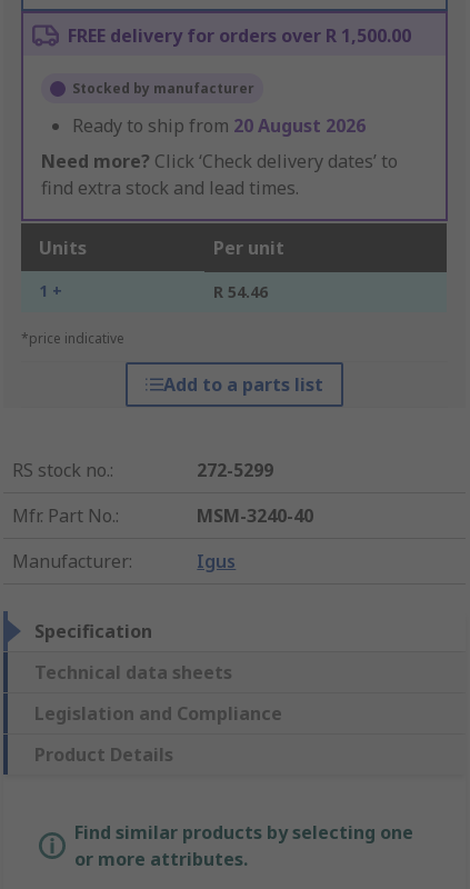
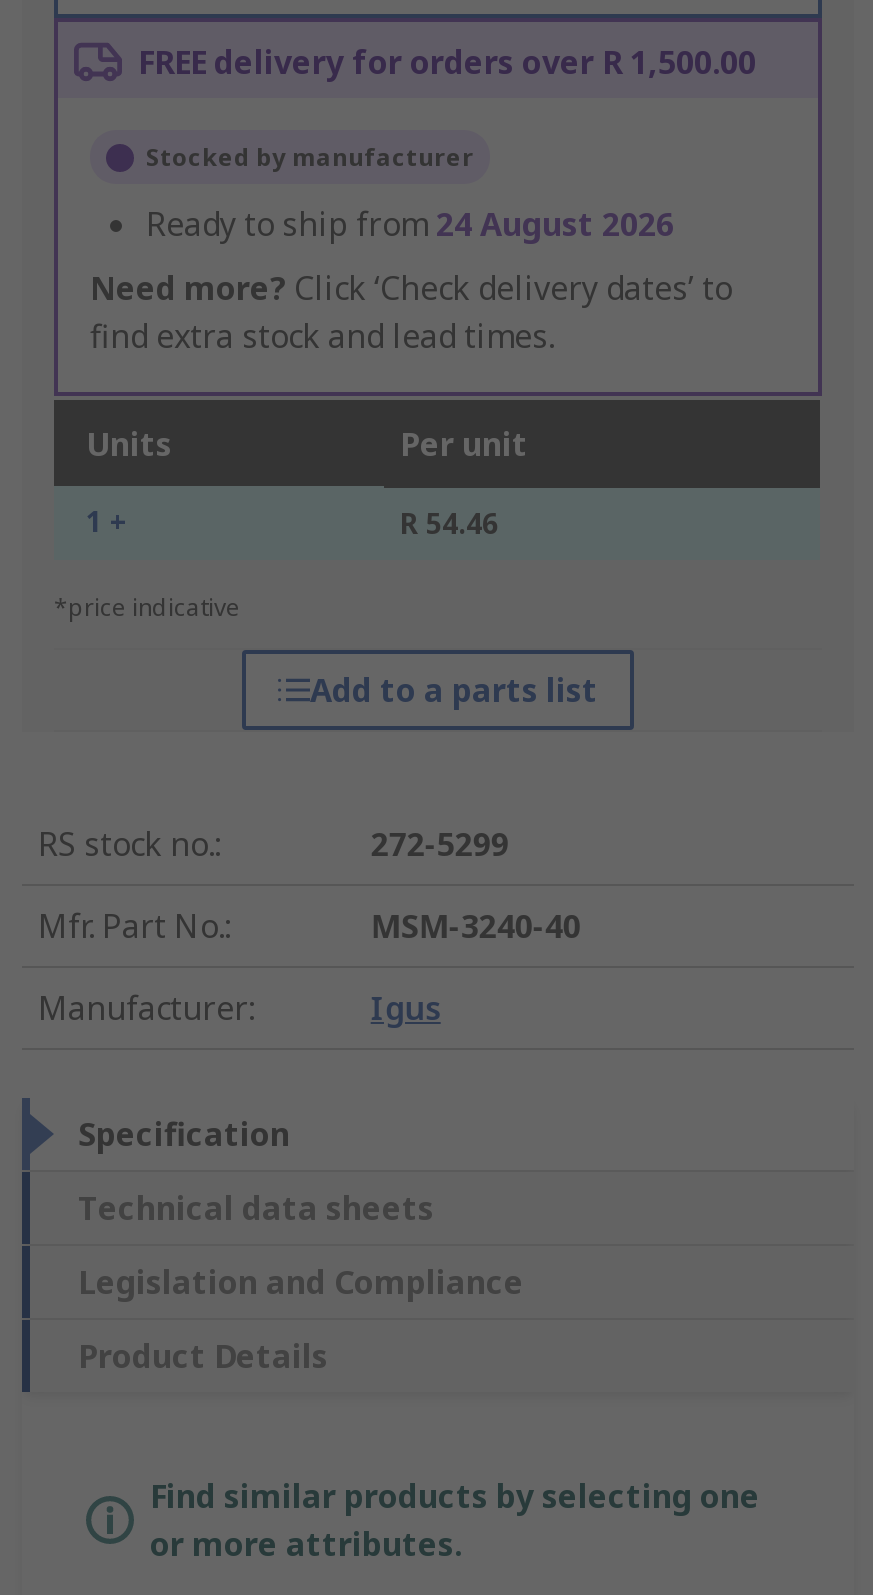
[72,114,366,138] Ready to ship from 20 August 2026 -> [146,203,674,247] Ready to ship from 24 August 2026

